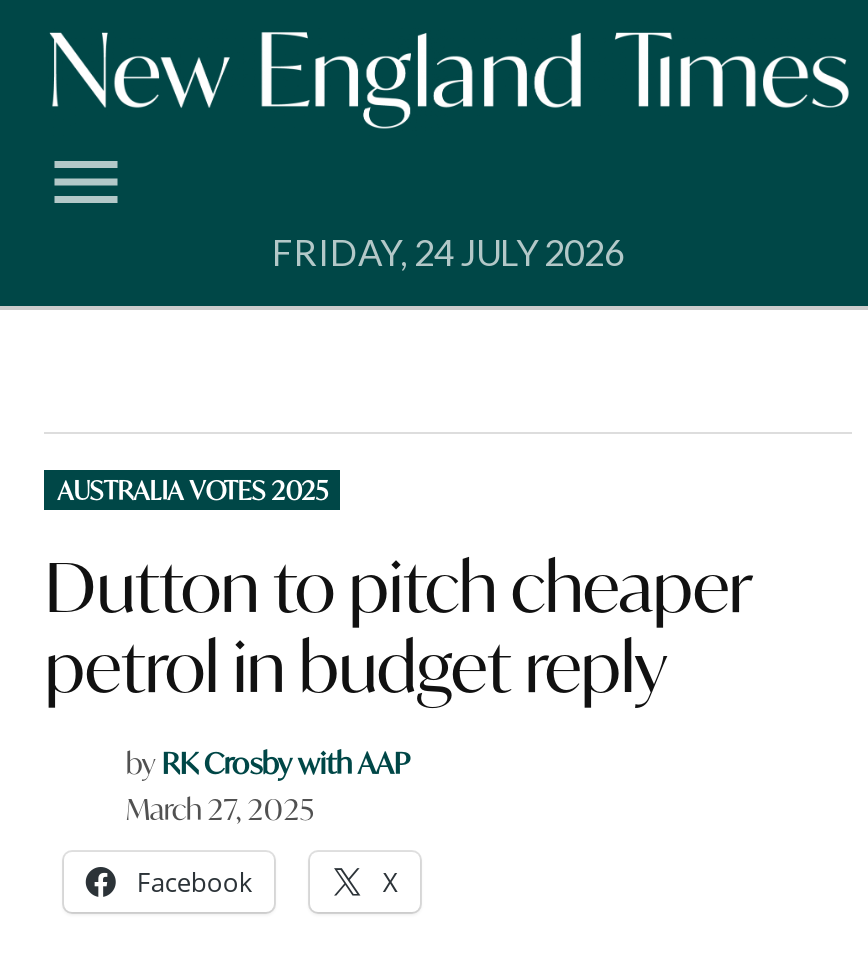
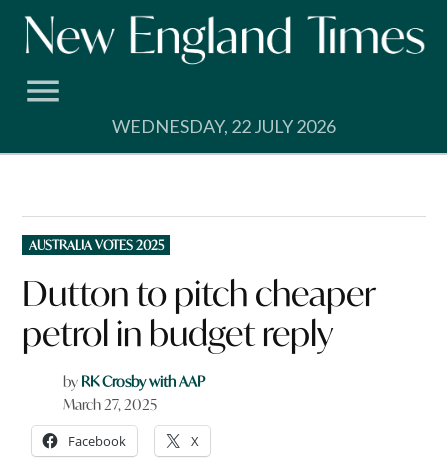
[272,229,624,273] FRIDAY, 24 JULY 2026 -> [112,115,336,137] WEDNESDAY, 22 JULY 2026

